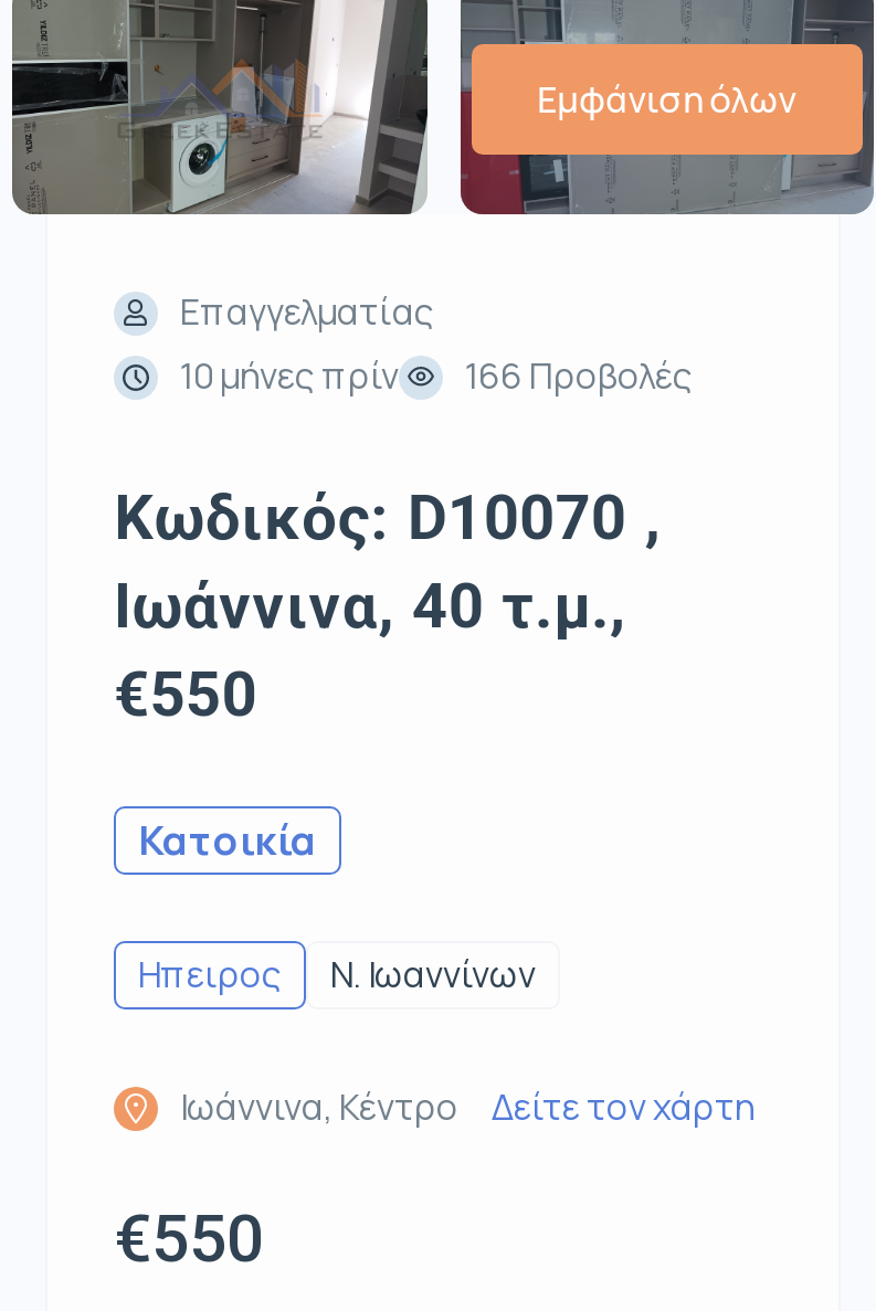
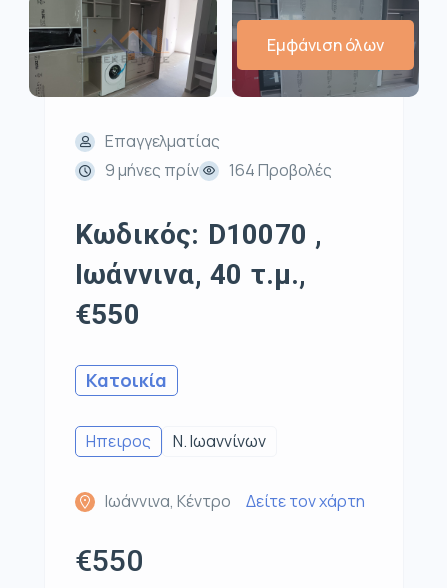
[180,352,399,401] 10 μήνες πρίν -> [105,159,199,181] 9 μήνες πρίν
[465,352,693,401] 166 Προβολές -> [229,159,332,181] 164 Προβολές

